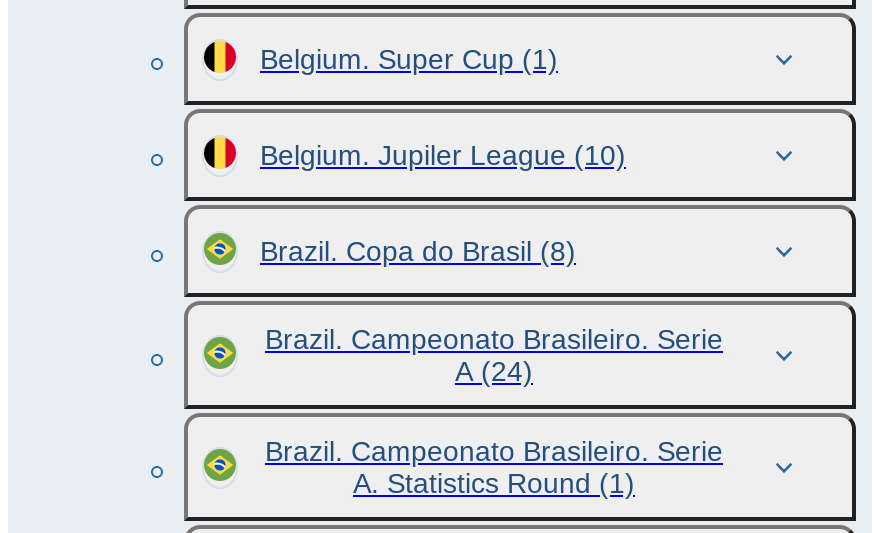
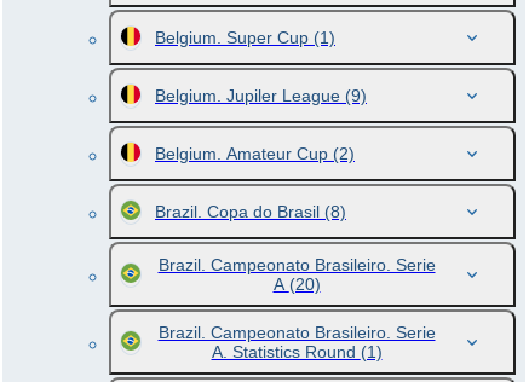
[260,139,626,171] Belgium. Jupiler League (10) -> [155,86,367,163] Belgium. Jupiler League (9) | Belgium. Amateur Cup (2)
[455,355,533,387] A (24) -> [273,274,320,294] A (20)

